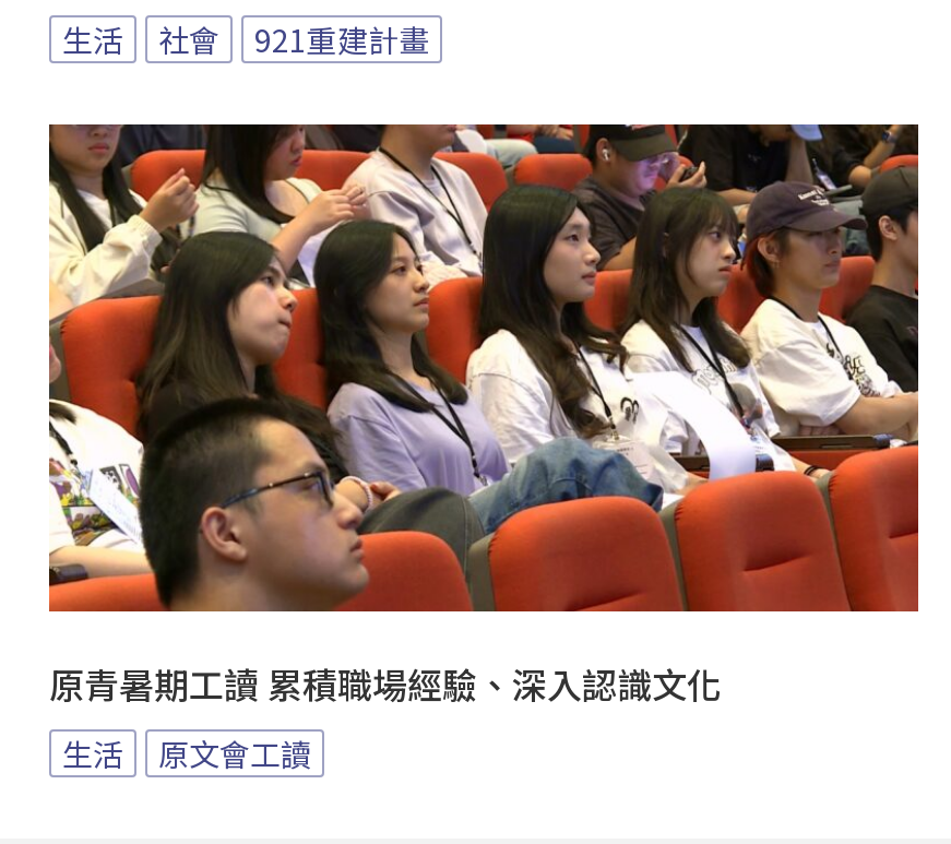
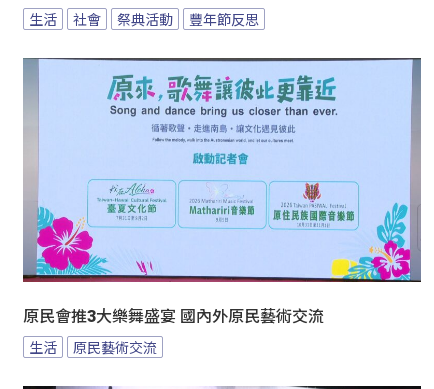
[254,17,429,60] 921重建計畫 -> [117,9,259,29] 祭典活動 | 豐年節反思
[47,121,920,709] [image] | 原青暑期工讀 累積職場經驗、深入認識文化 -> [22,57,422,326] [image] | 原民會推3大樂舞盛宴 國內外原民藝術交流
[158,733,311,776] 原文會工讀 -> [73,337,157,357] 原民藝術交流

